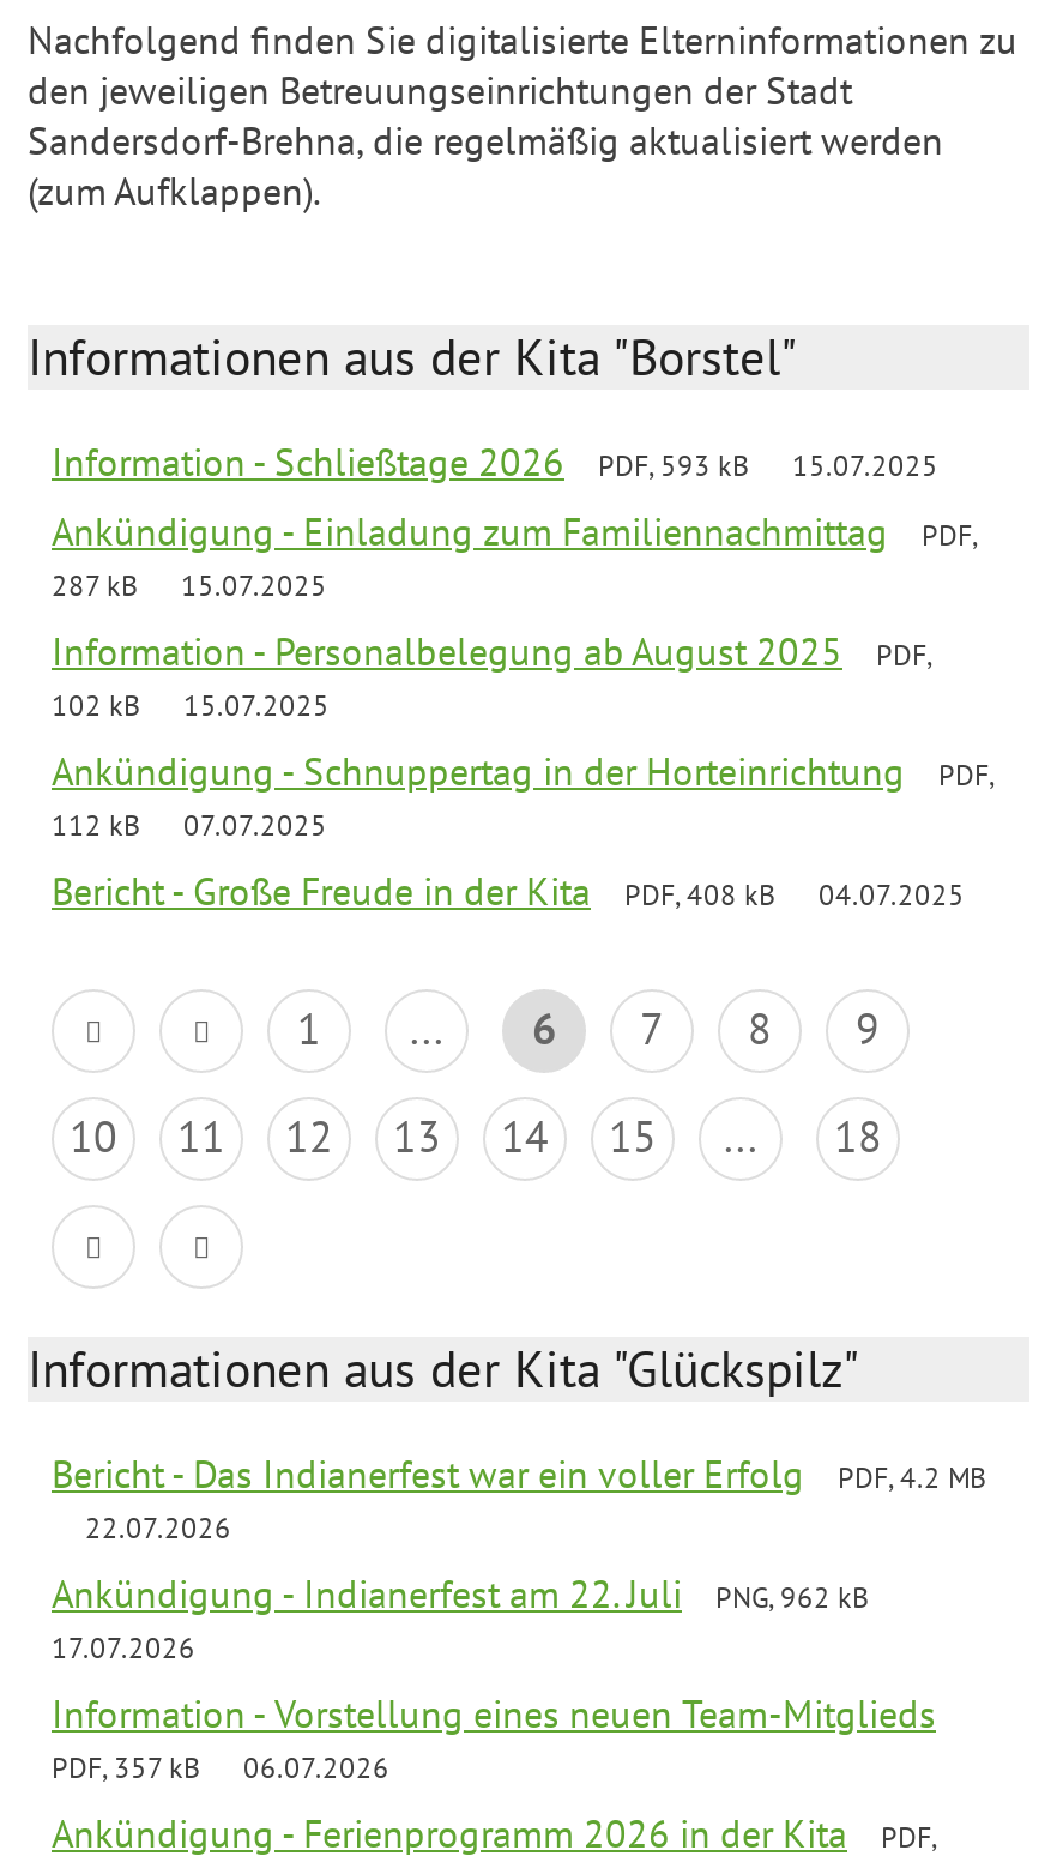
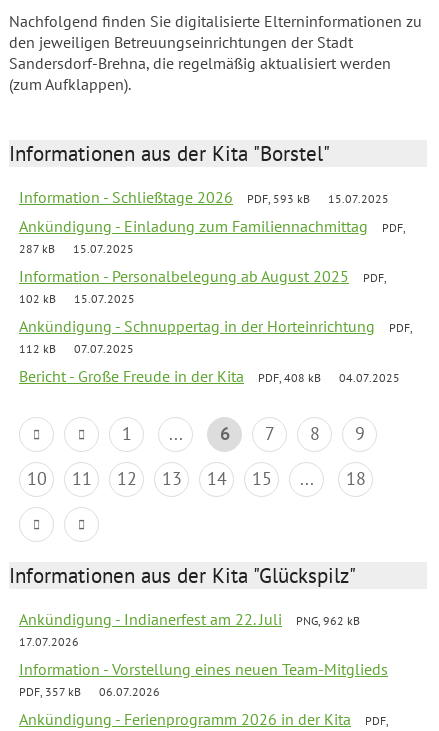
[52,1450,986,1545] Bericht - Das Indianerfest war ein voller Erfolg | PDF, 4.2 MB | 22.07.2026 -> none

